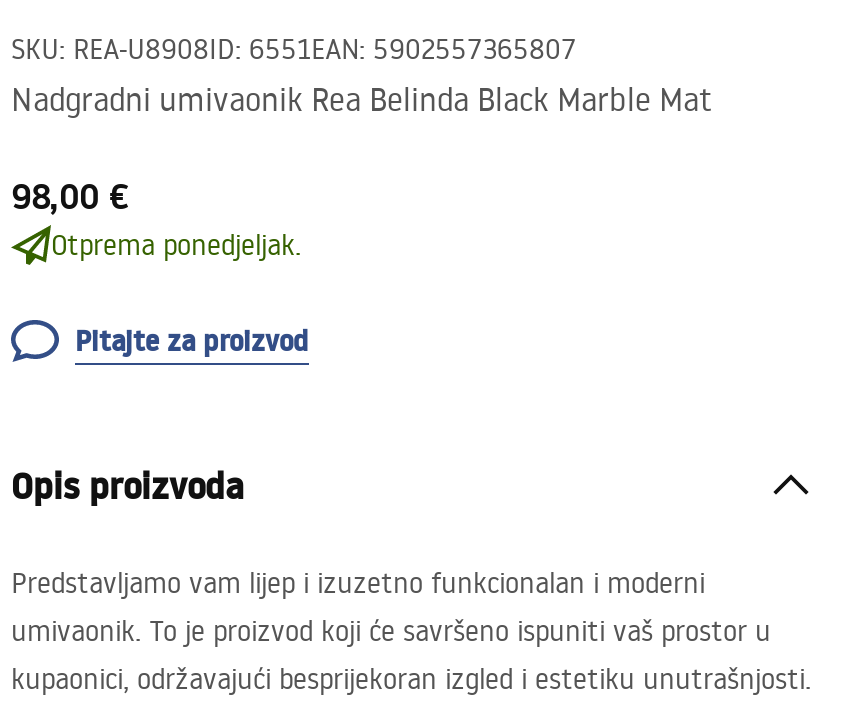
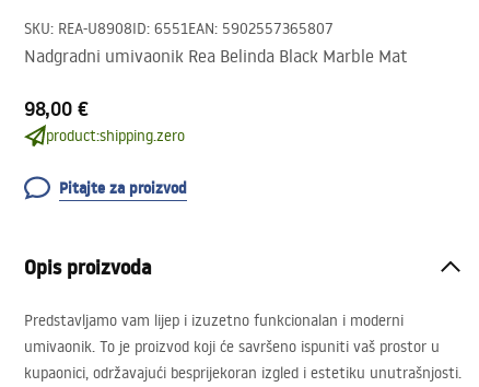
[51,227,301,263] Otprema ponedjeljak. -> [46,126,185,145] product:shipping.zero

